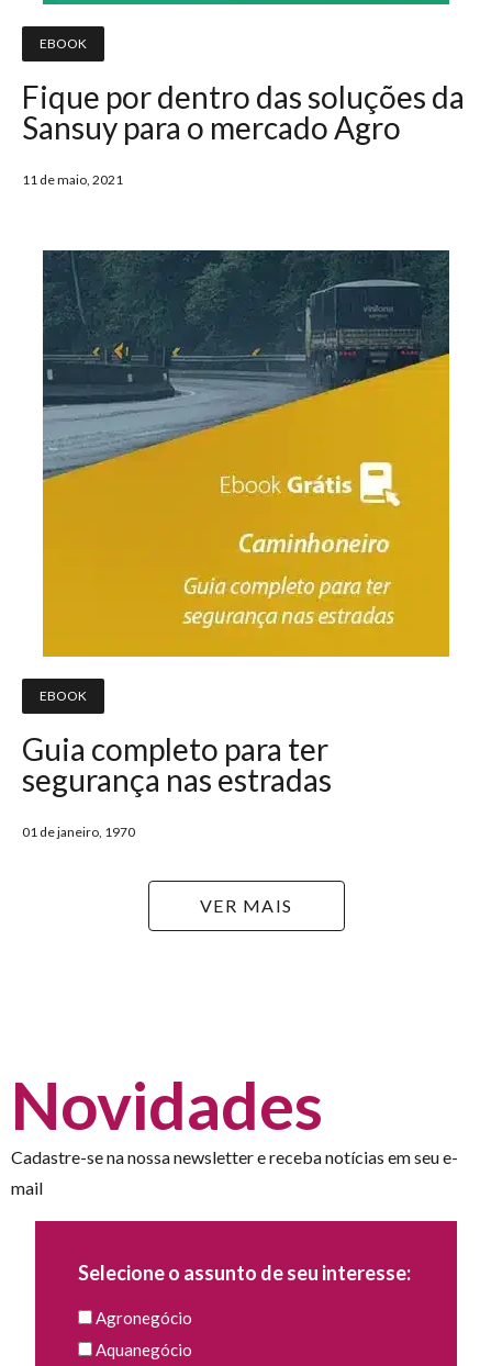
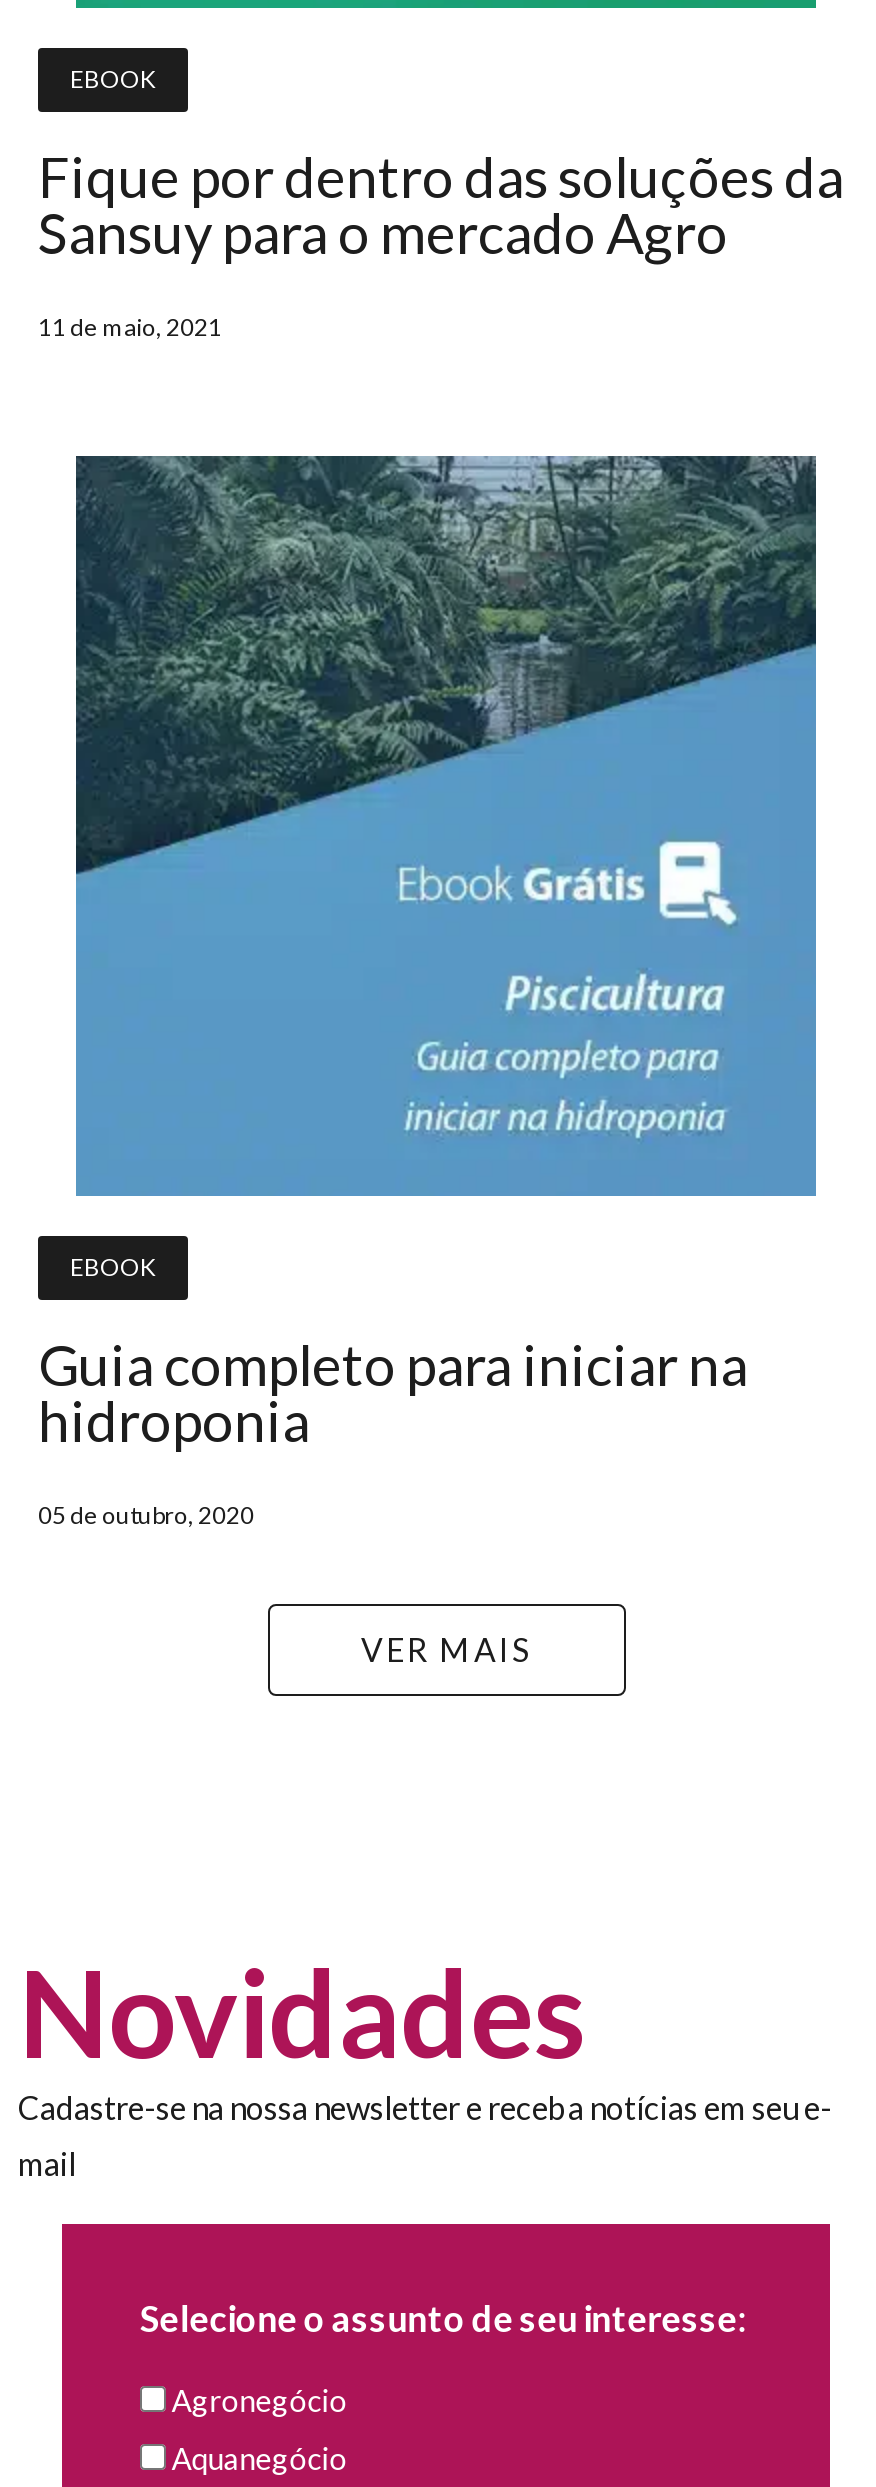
[42,250,450,658] [image] -> [74,456,818,1198] [image]
[22,730,332,798] Guia completo para ter | segurança nas estradas -> [38,1330,748,1454] Guia completo para iniciar na | hidroponia
[22,823,135,840] 01 de janeiro, 1970 -> [38,1500,254,1530] 05 de outubro, 2020

